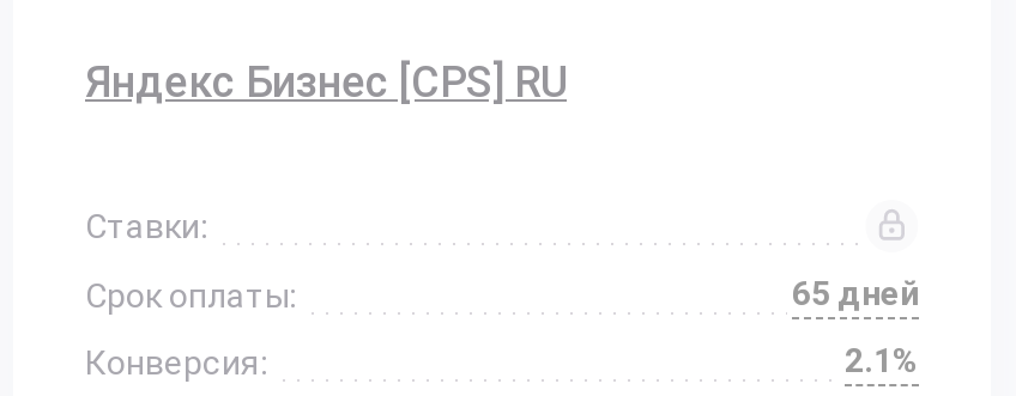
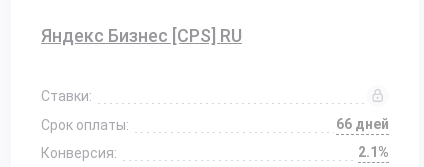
[792,274,919,312] 65 дней -> [336,116,389,132] 66 дней

